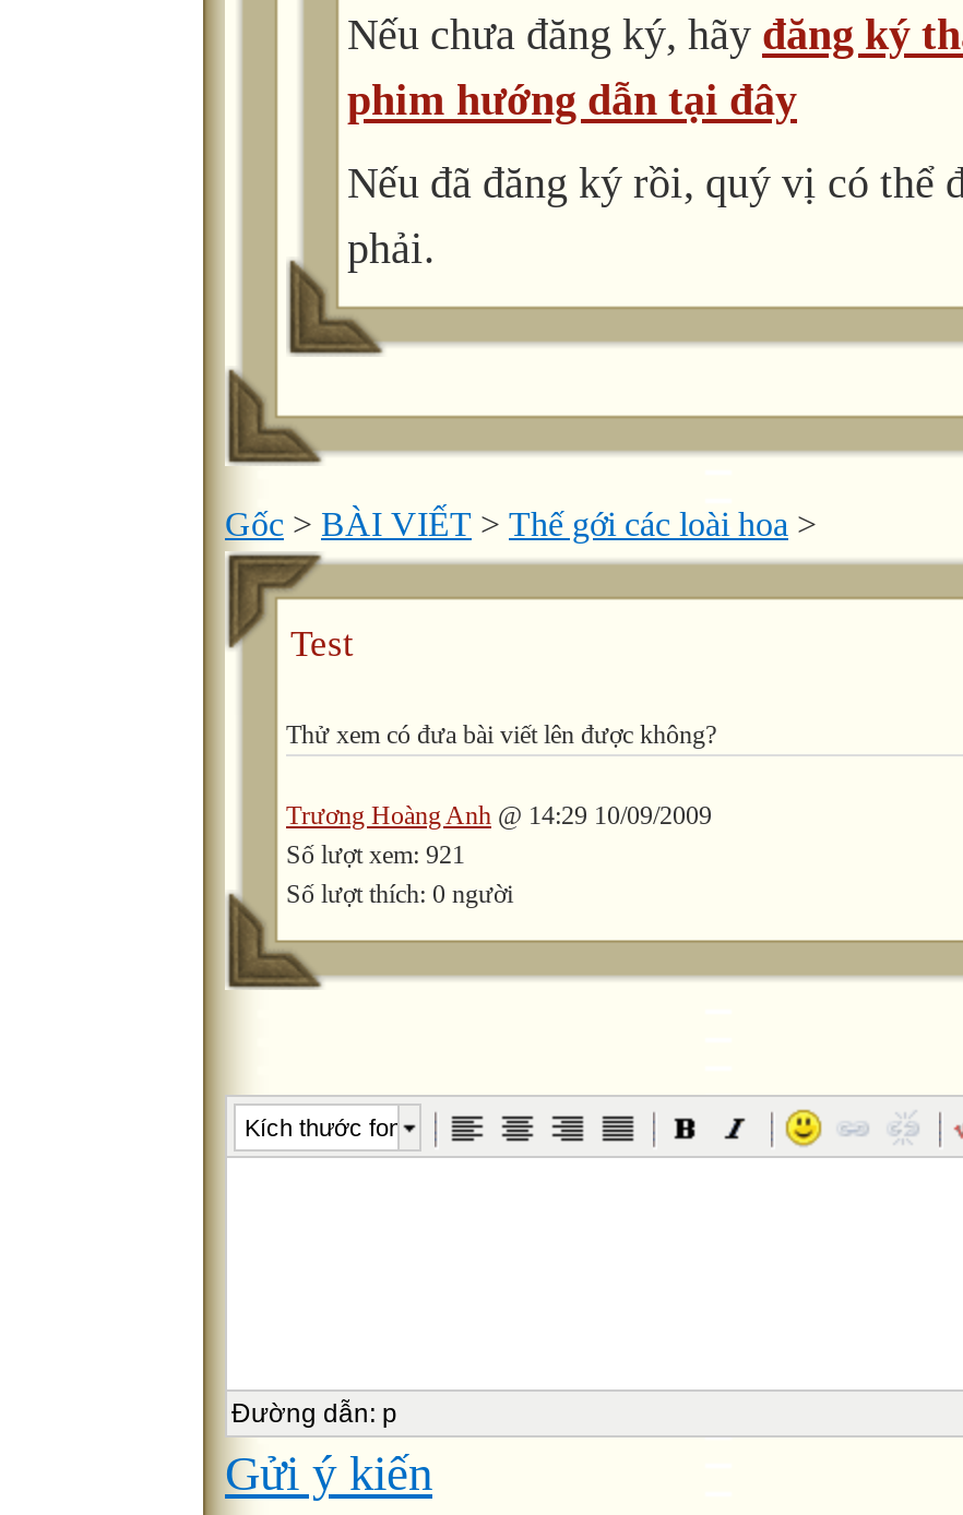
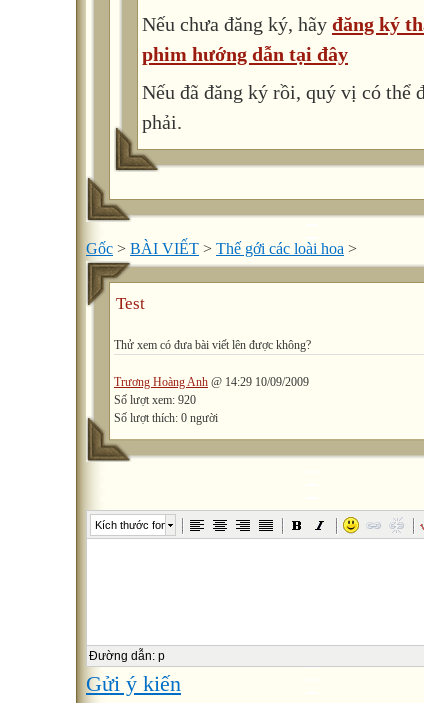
[286,838,465,869] Số lượt xem: 921 -> [114,393,196,407] Số lượt xem: 920

